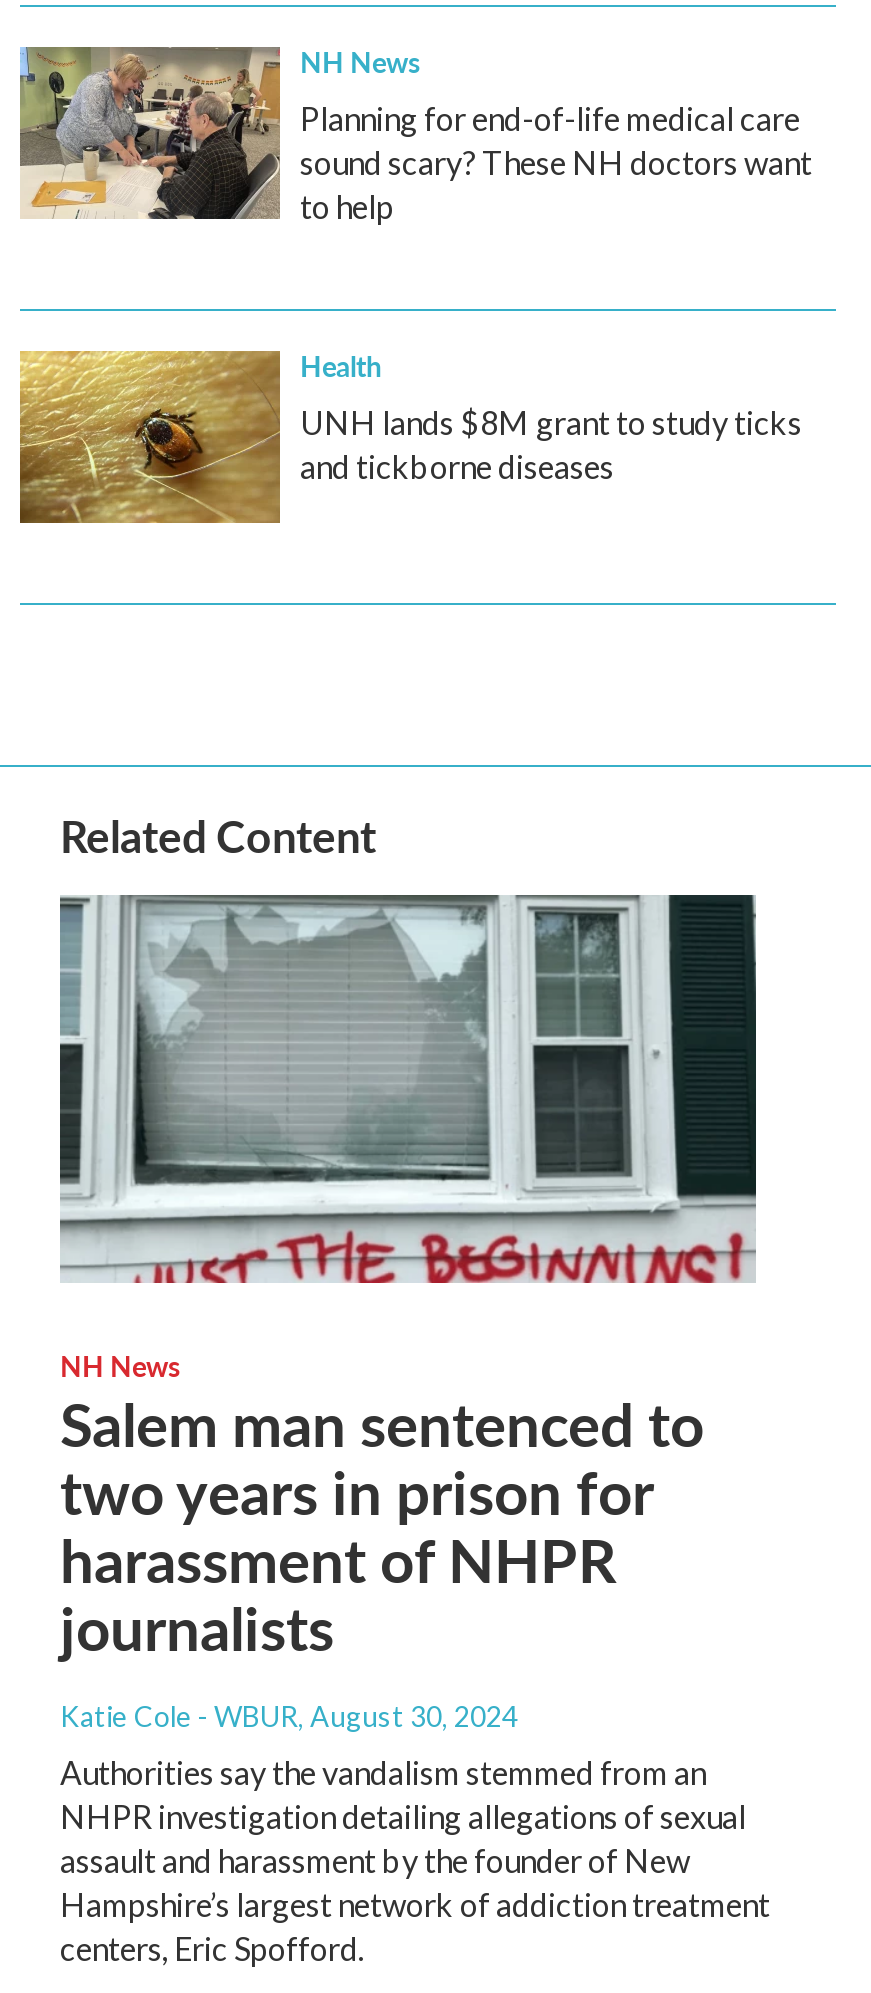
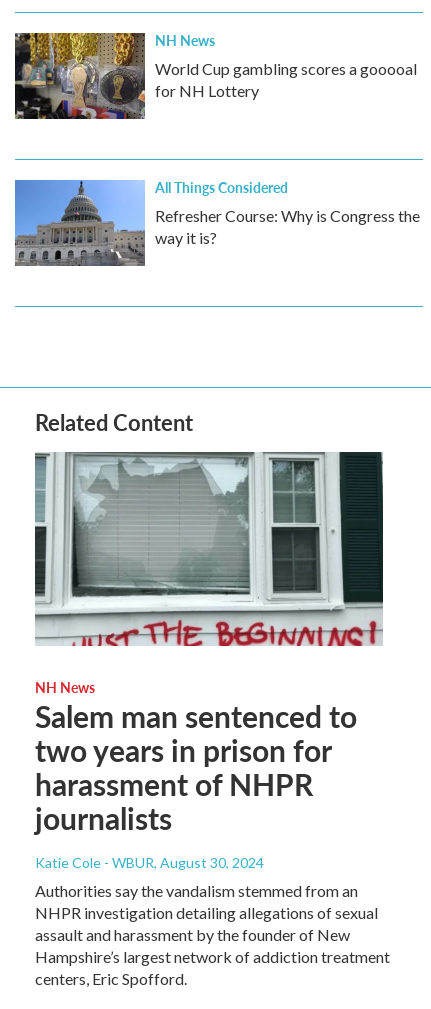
[18,45,812,224] [image] | Planning for end-of-life medical care | sound scary? These NH doctors want | to help -> [14,32,417,120] [image] | World Cup gambling scores a gooooal | for NH Lottery
[18,344,802,525] [image] | Health | UNH lands $8M grant to study ticks | and tickborne diseases -> [14,177,420,267] [image] | All Things Considered | Refresher Course: Why is Congress the | way it is?

